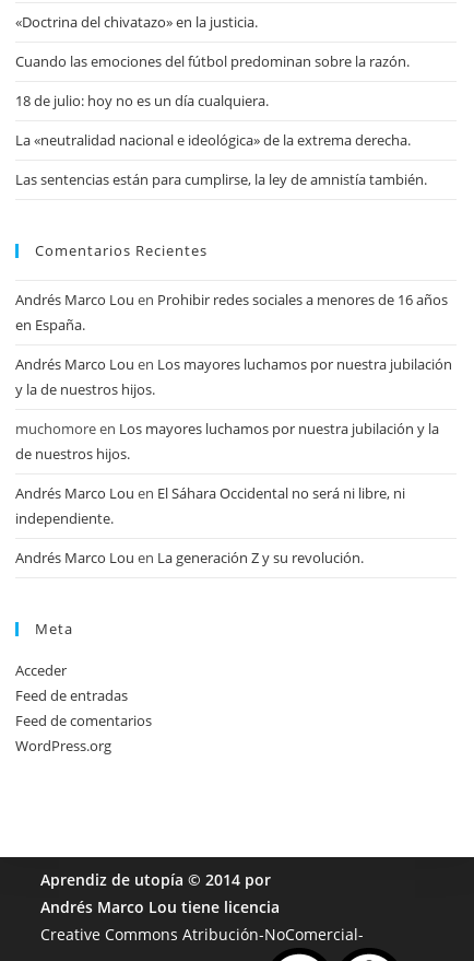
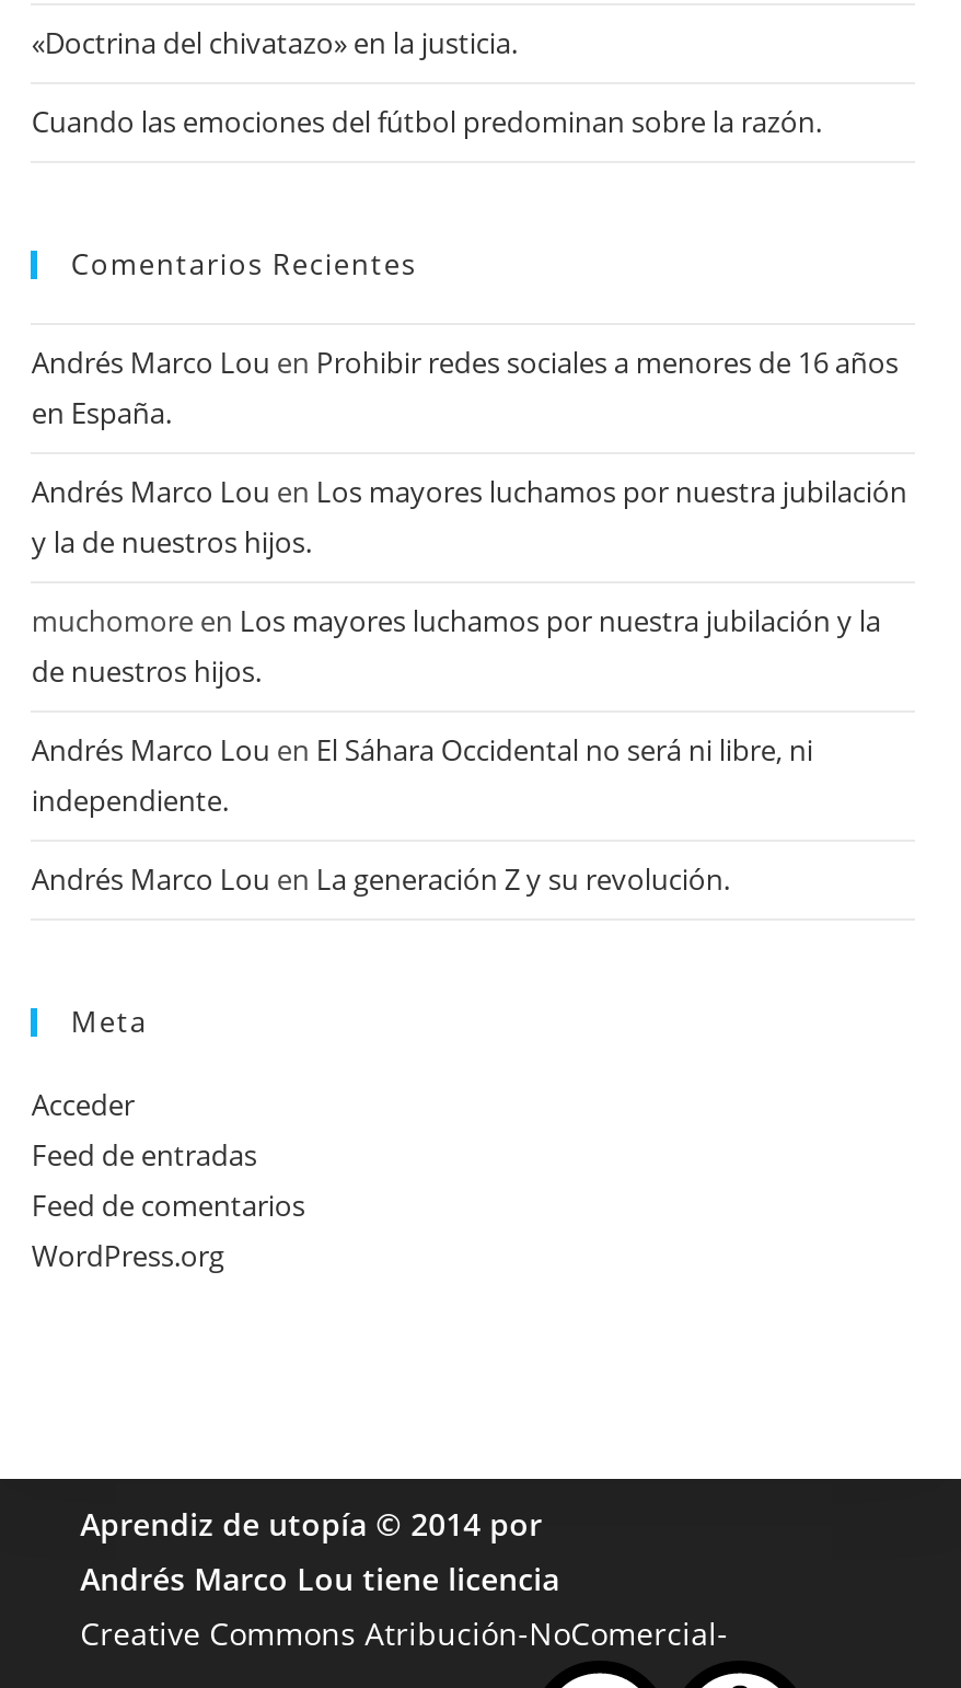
[16,91,427,189] 18 de julio: hoy no es un día cualquiera. | La «neutralidad nacional e ideológica» de la extrema derecha. | Las sentencias están para cumplirse, la ley de amnistía también. -> none

